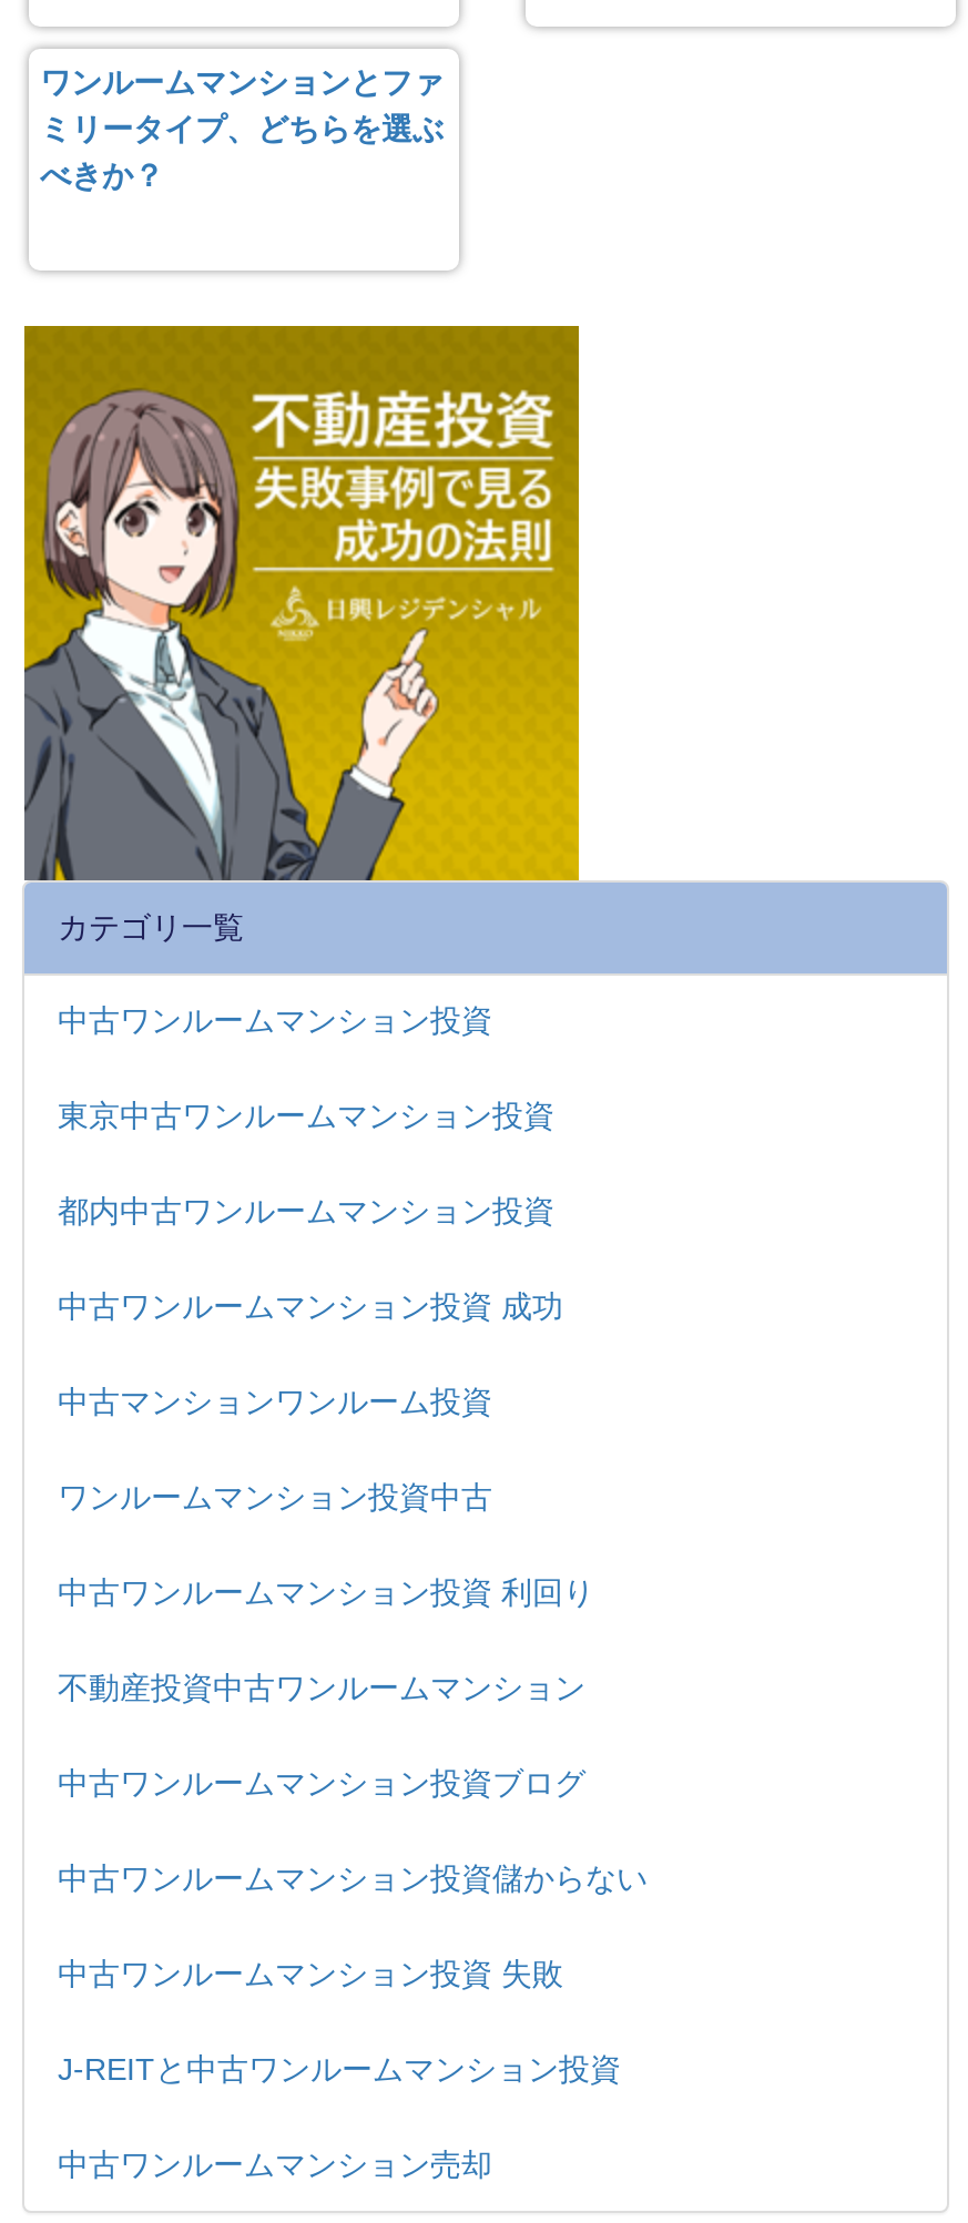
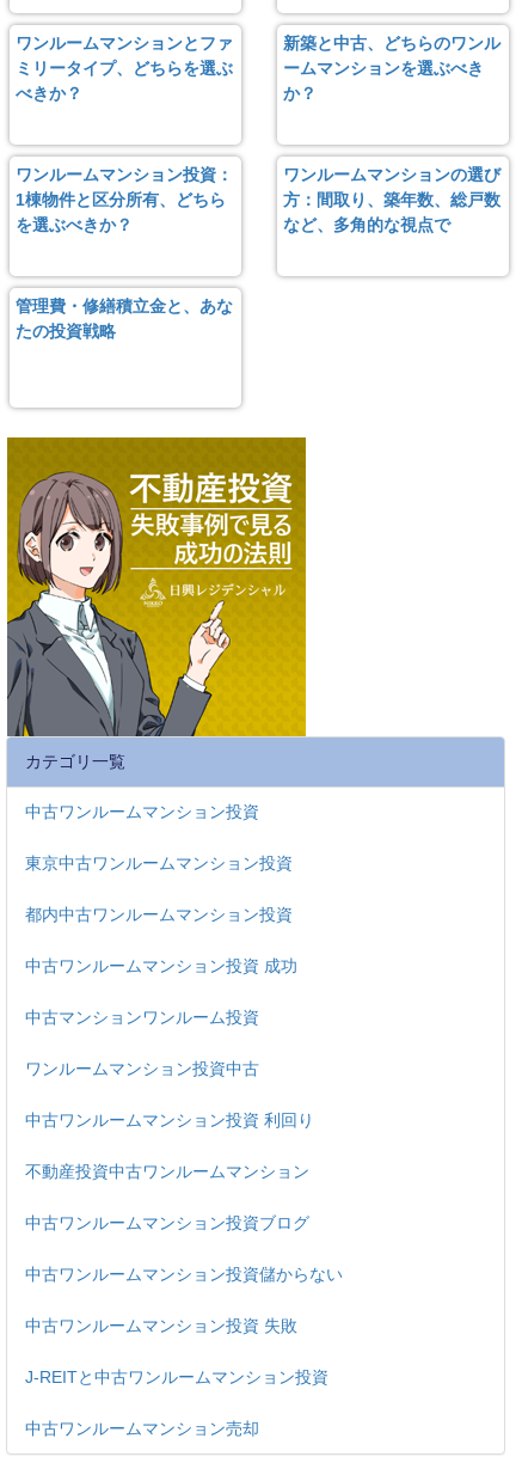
none -> [283,33,500,103] 新築と中古、どちらのワンル | ームマンションを選ぶべき | か？
none -> [16,165,233,234] ワンルームマンション投資： | 1棟物件と区分所有、どちら | を選ぶべきか？
none -> [16,296,233,341] 管理費・修繕積立金と、あな | たの投資戦略
none -> [283,165,500,234] ワンルームマンションの選び | 方：間取り、築年数、総戸数 | など、多角的な視点で

